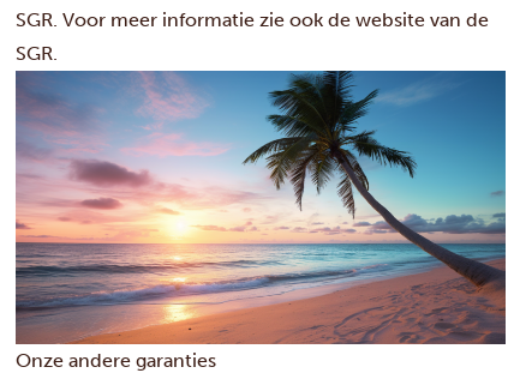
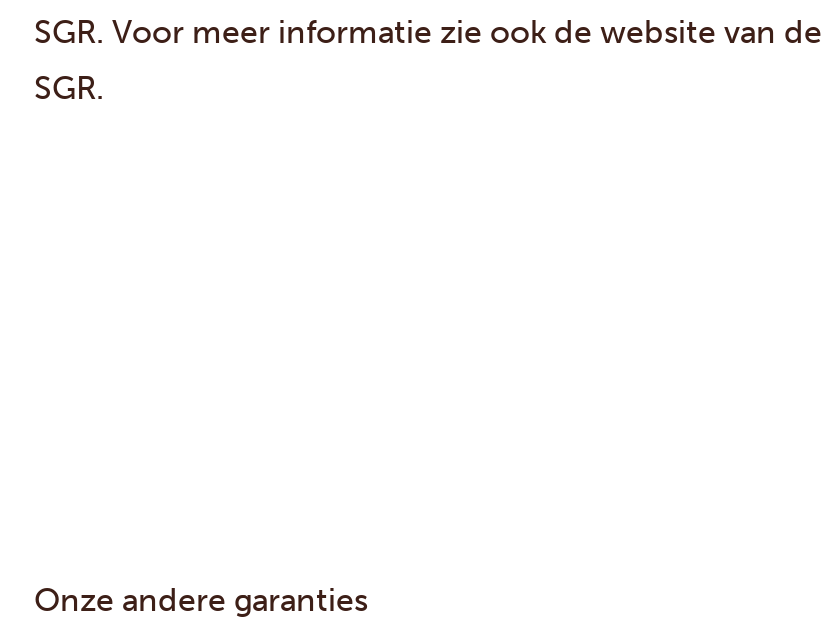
[14,70,507,345] [image] -> none

